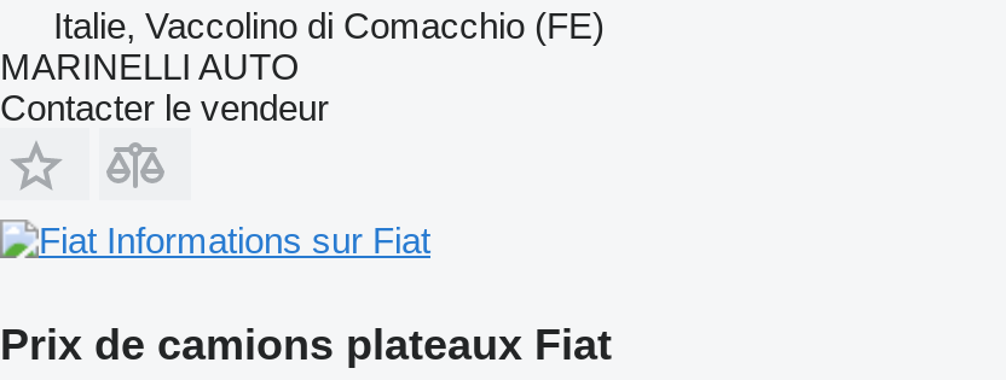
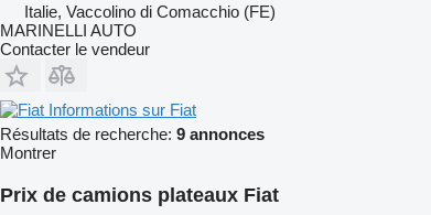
none -> [0,124,265,162] Résultats de recherche: 9 annonces | Montrer

